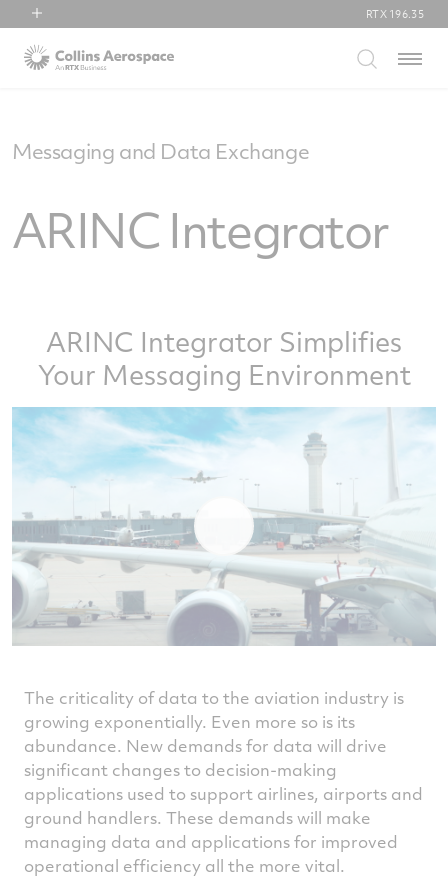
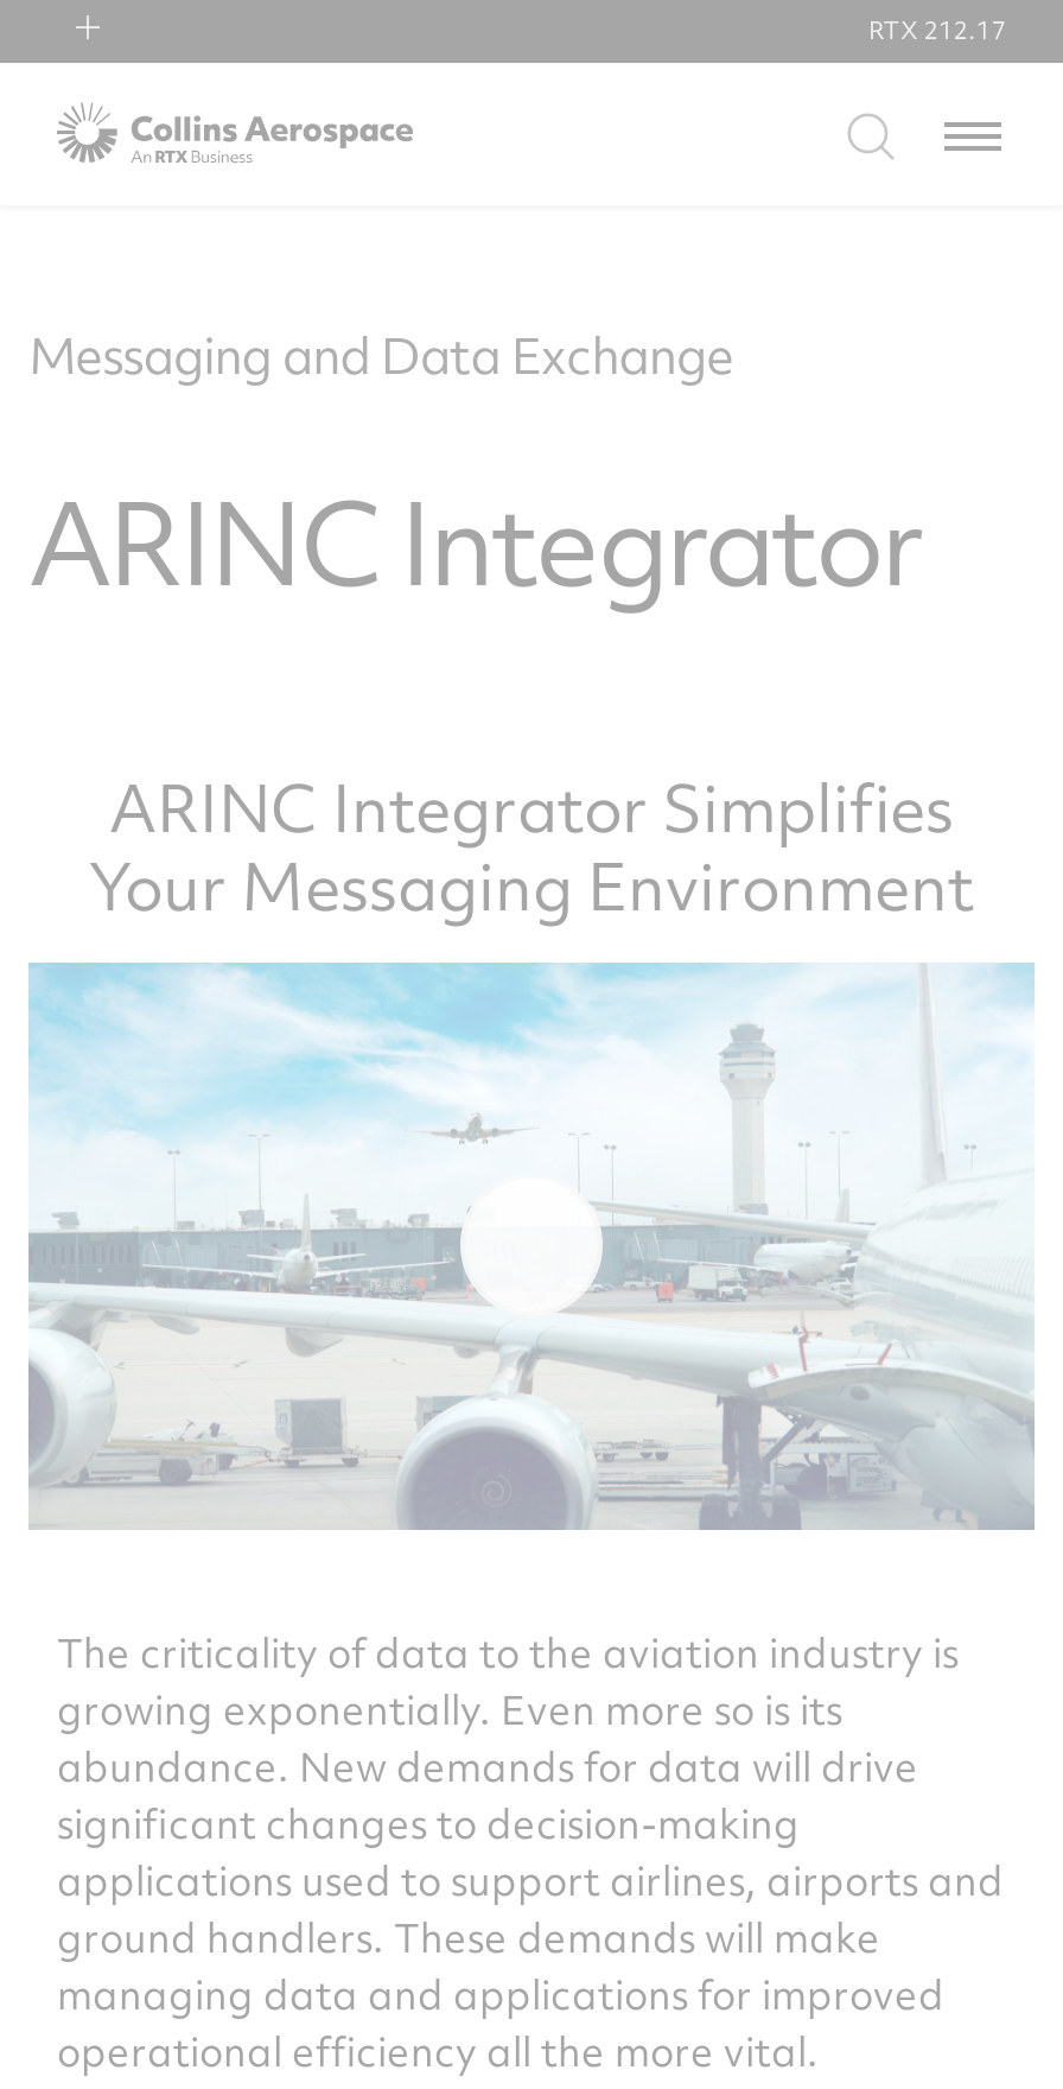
[366,7,424,21] RTX 196.35 -> [868,13,1006,46] RTX 212.17

